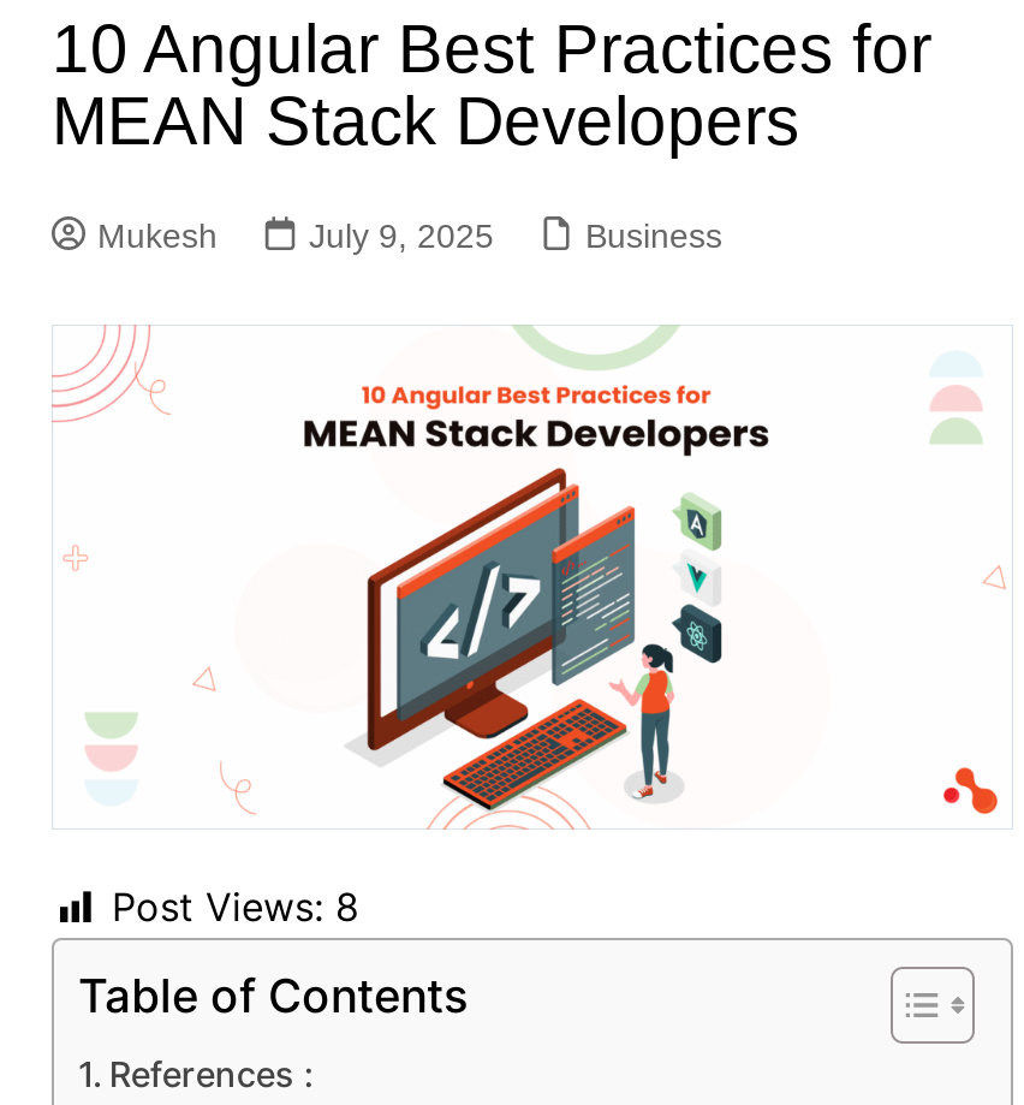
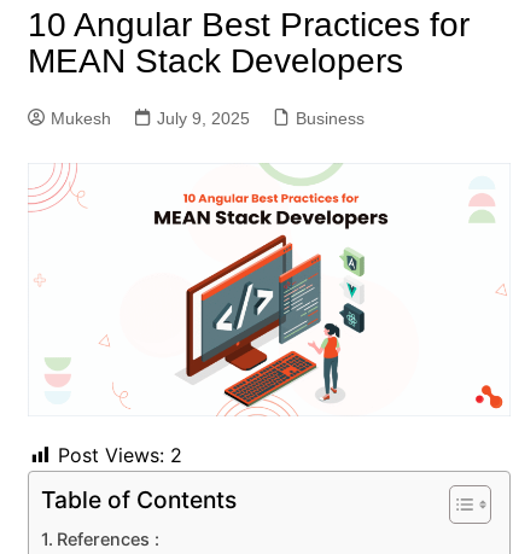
[112,883,359,931] Post Views: 8 -> [58,443,182,467] Post Views: 2

